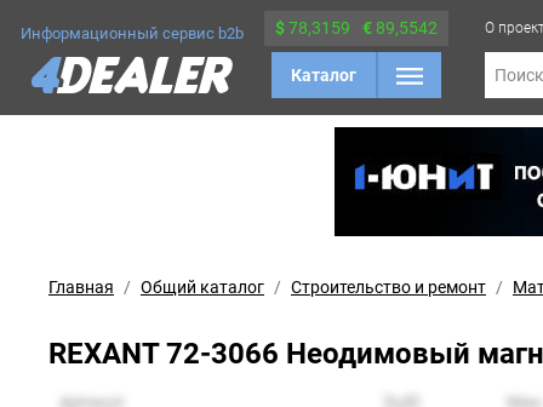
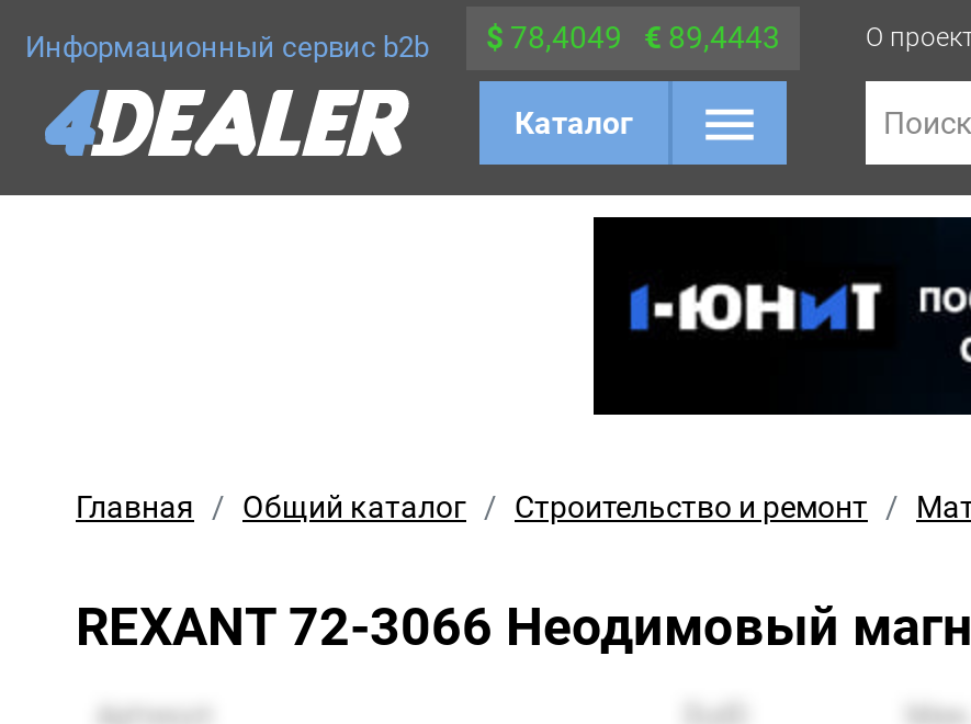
[275,18,350,38] $78,3159 -> [486,20,622,55] $78,4049
[362,18,438,38] €89,5542 -> [644,20,780,55] €89,4443

